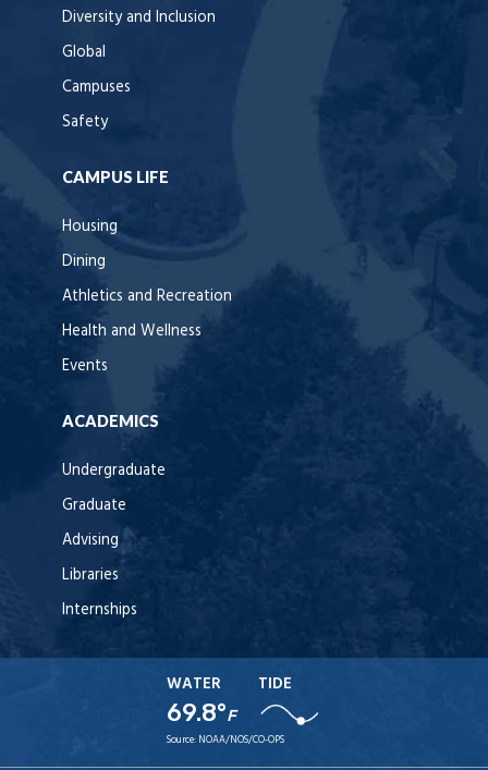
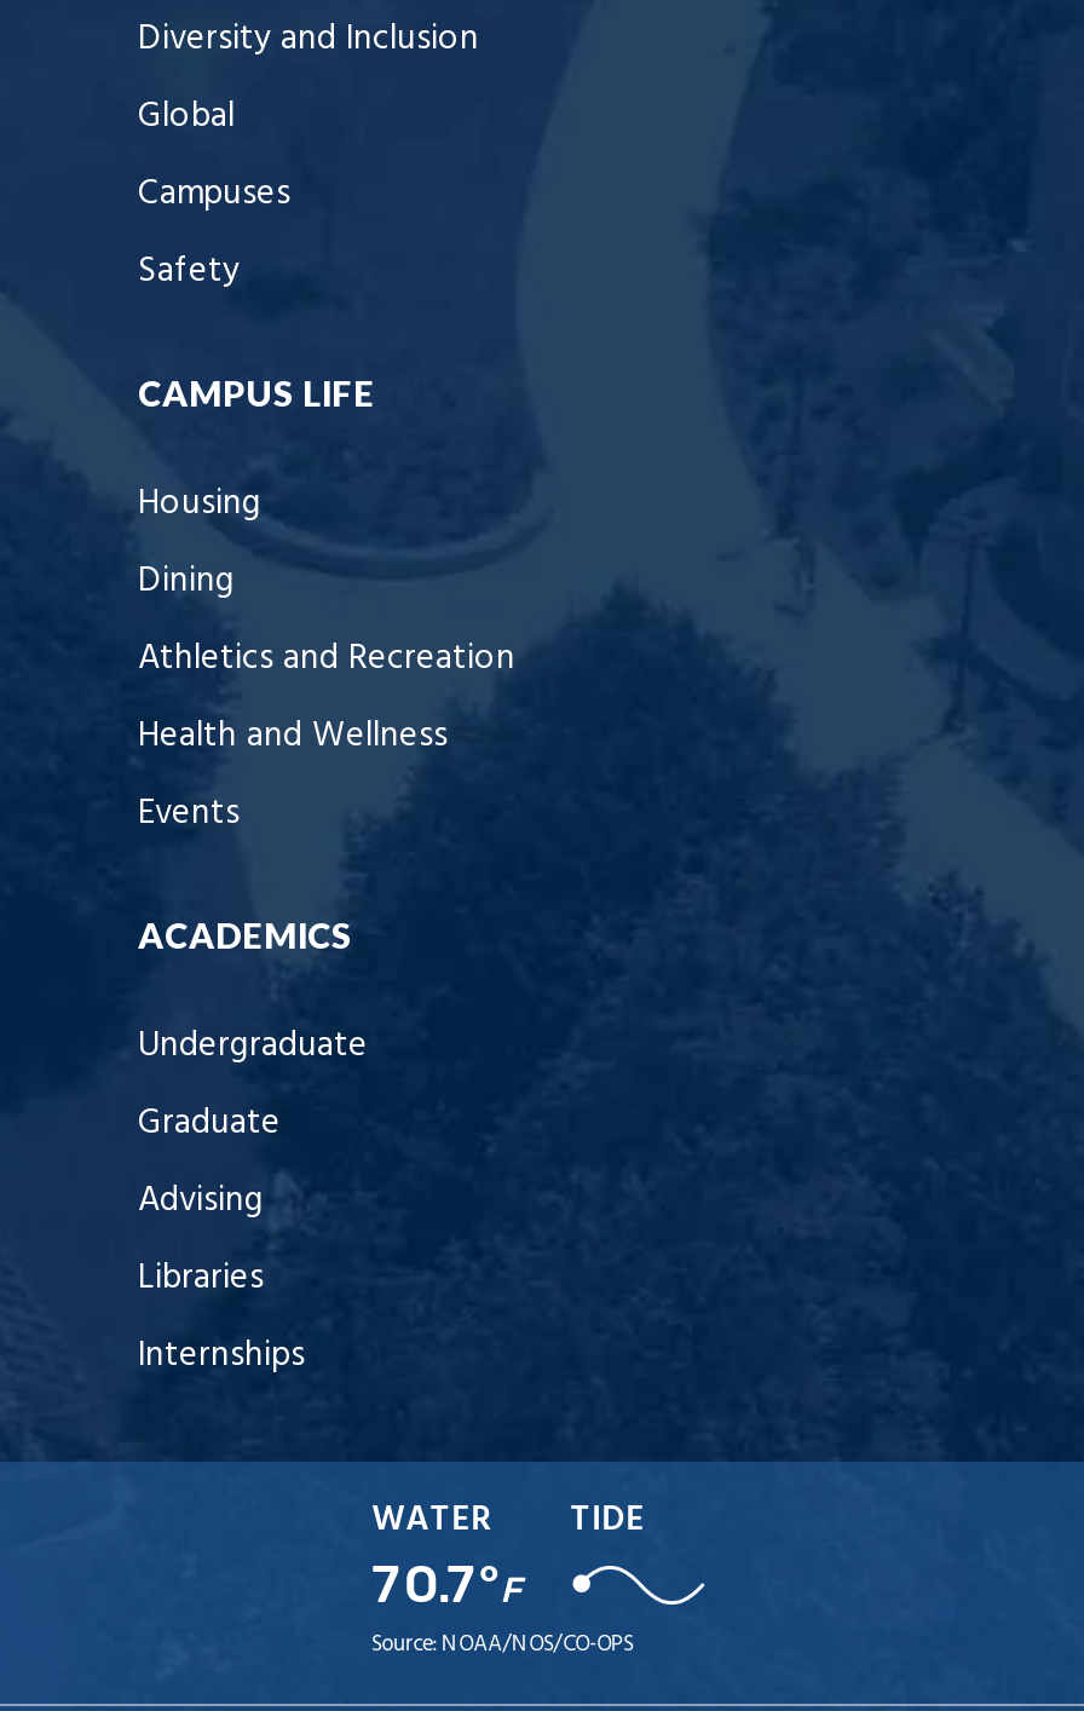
[166,698,236,727] 69.8°F -> [372,1551,522,1616] 70.7°F

